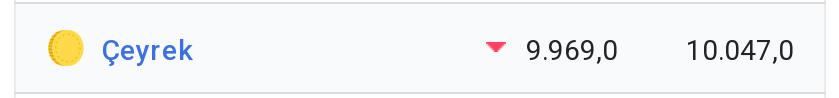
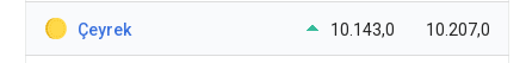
[526,34,618,66] 9.969,0 -> [330,20,395,39] 10.143,0
[686,34,794,66] 10.047,0 -> [426,20,490,39] 10.207,0

